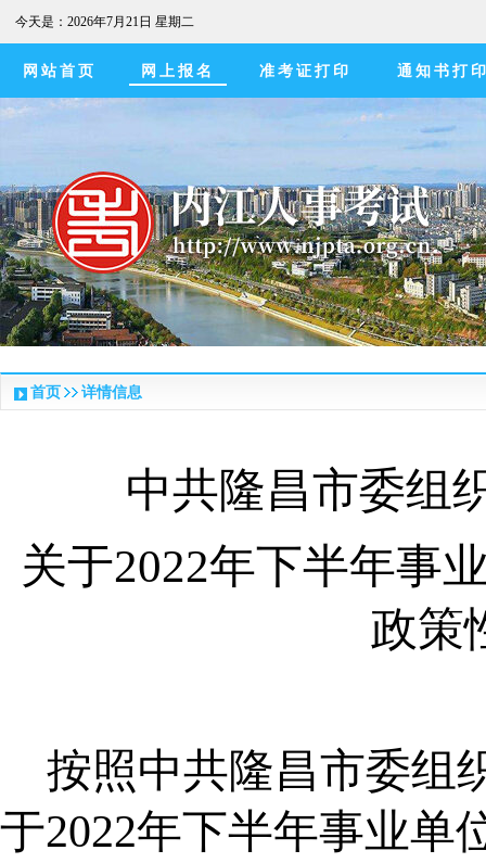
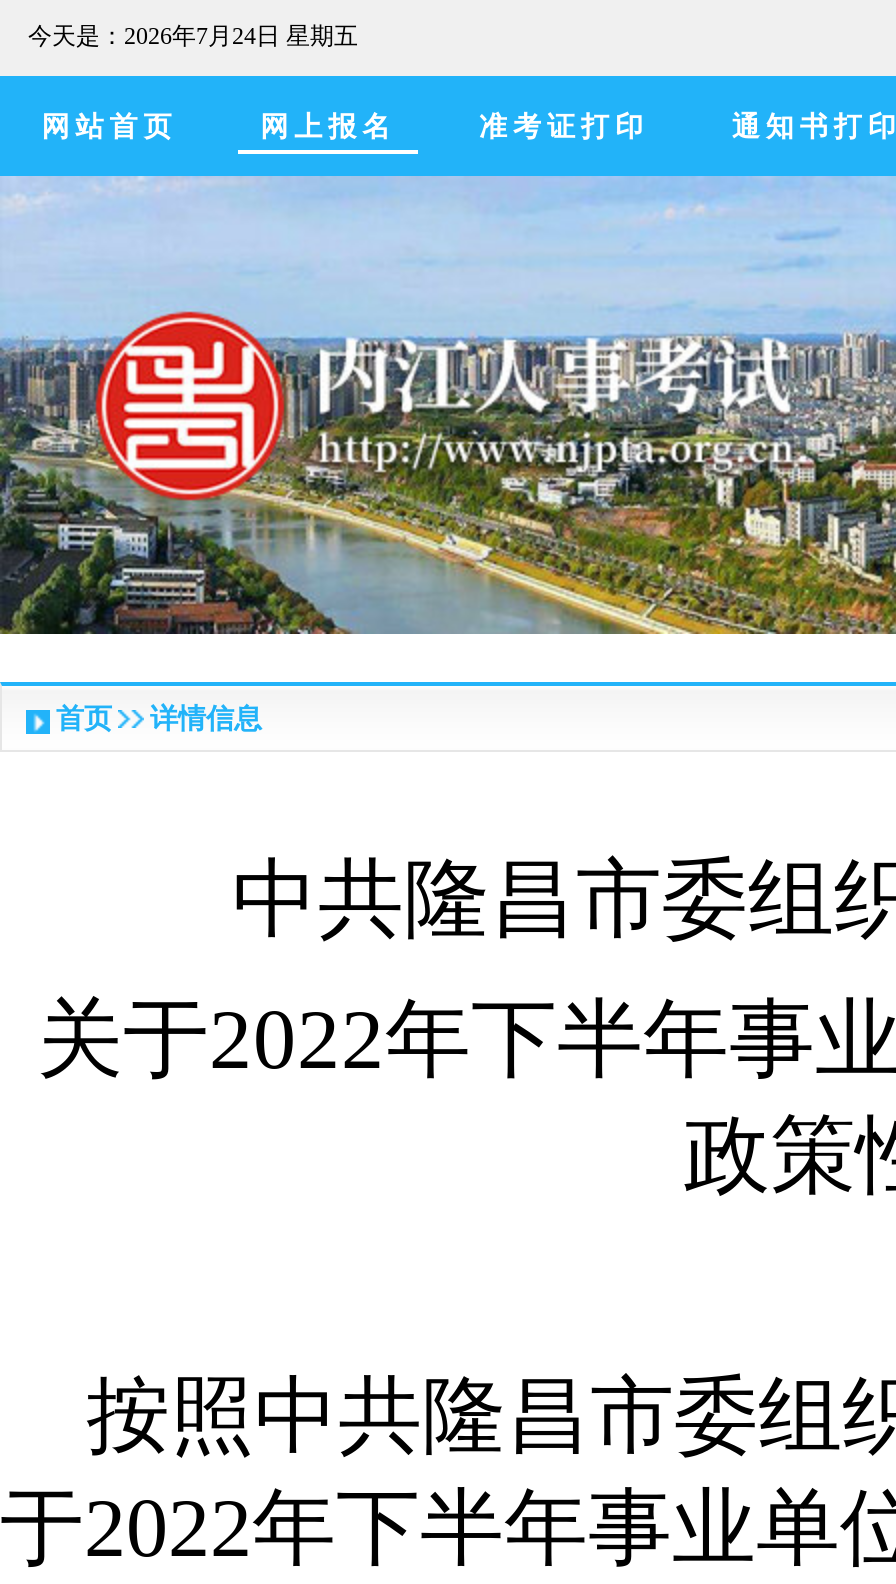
[15,14,194,29] 今天是：2026年7月21日 星期二 -> [28,22,358,50] 今天是：2026年7月24日 星期五

